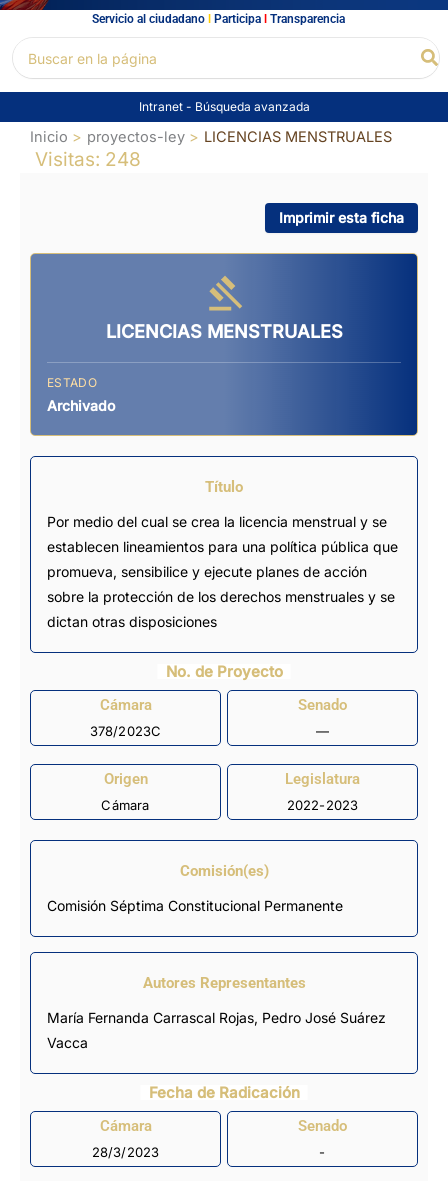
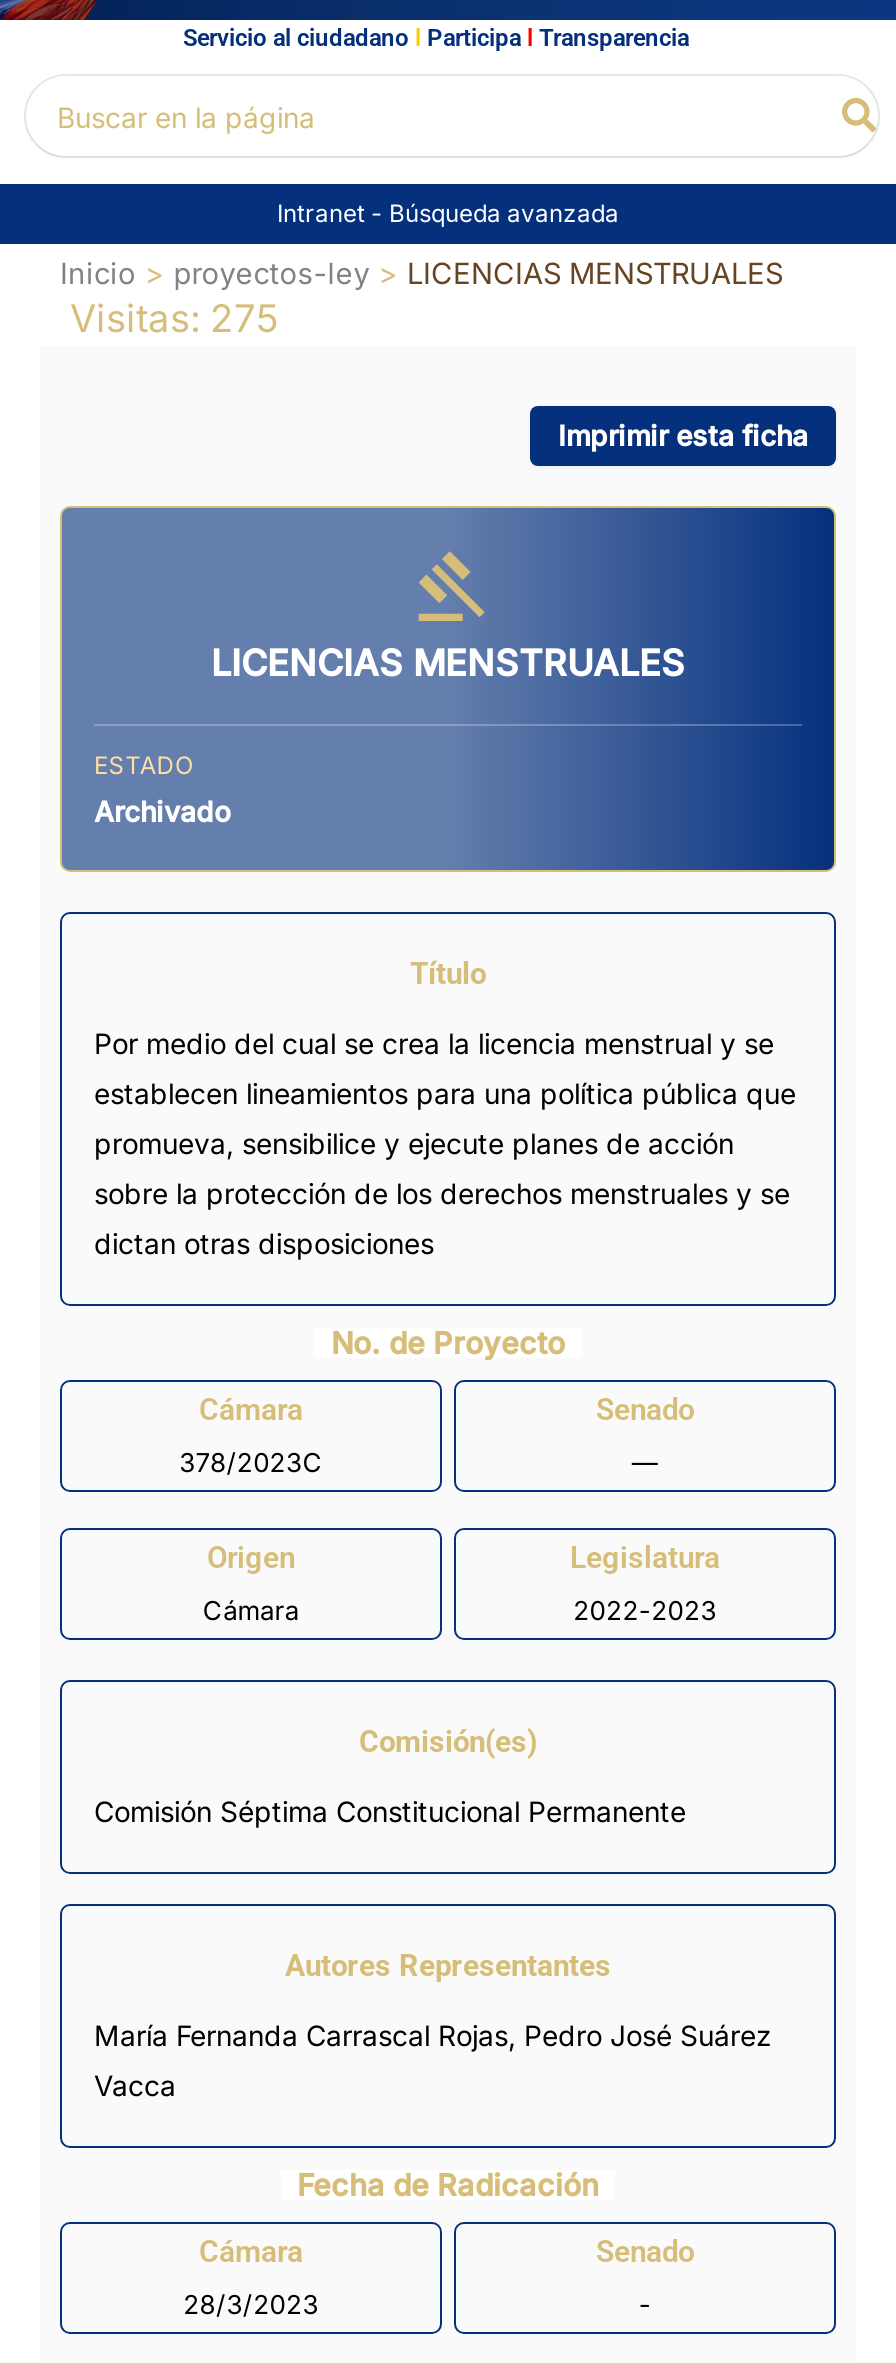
[35,148,141,171] Visitas: 248 -> [70,295,278,341] Visitas: 275

